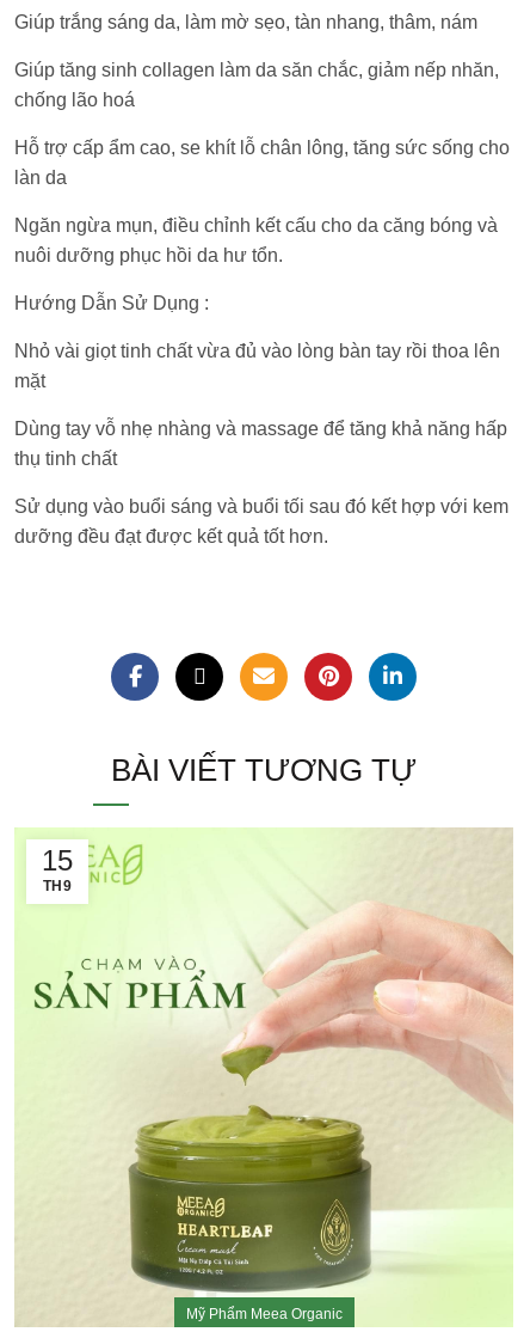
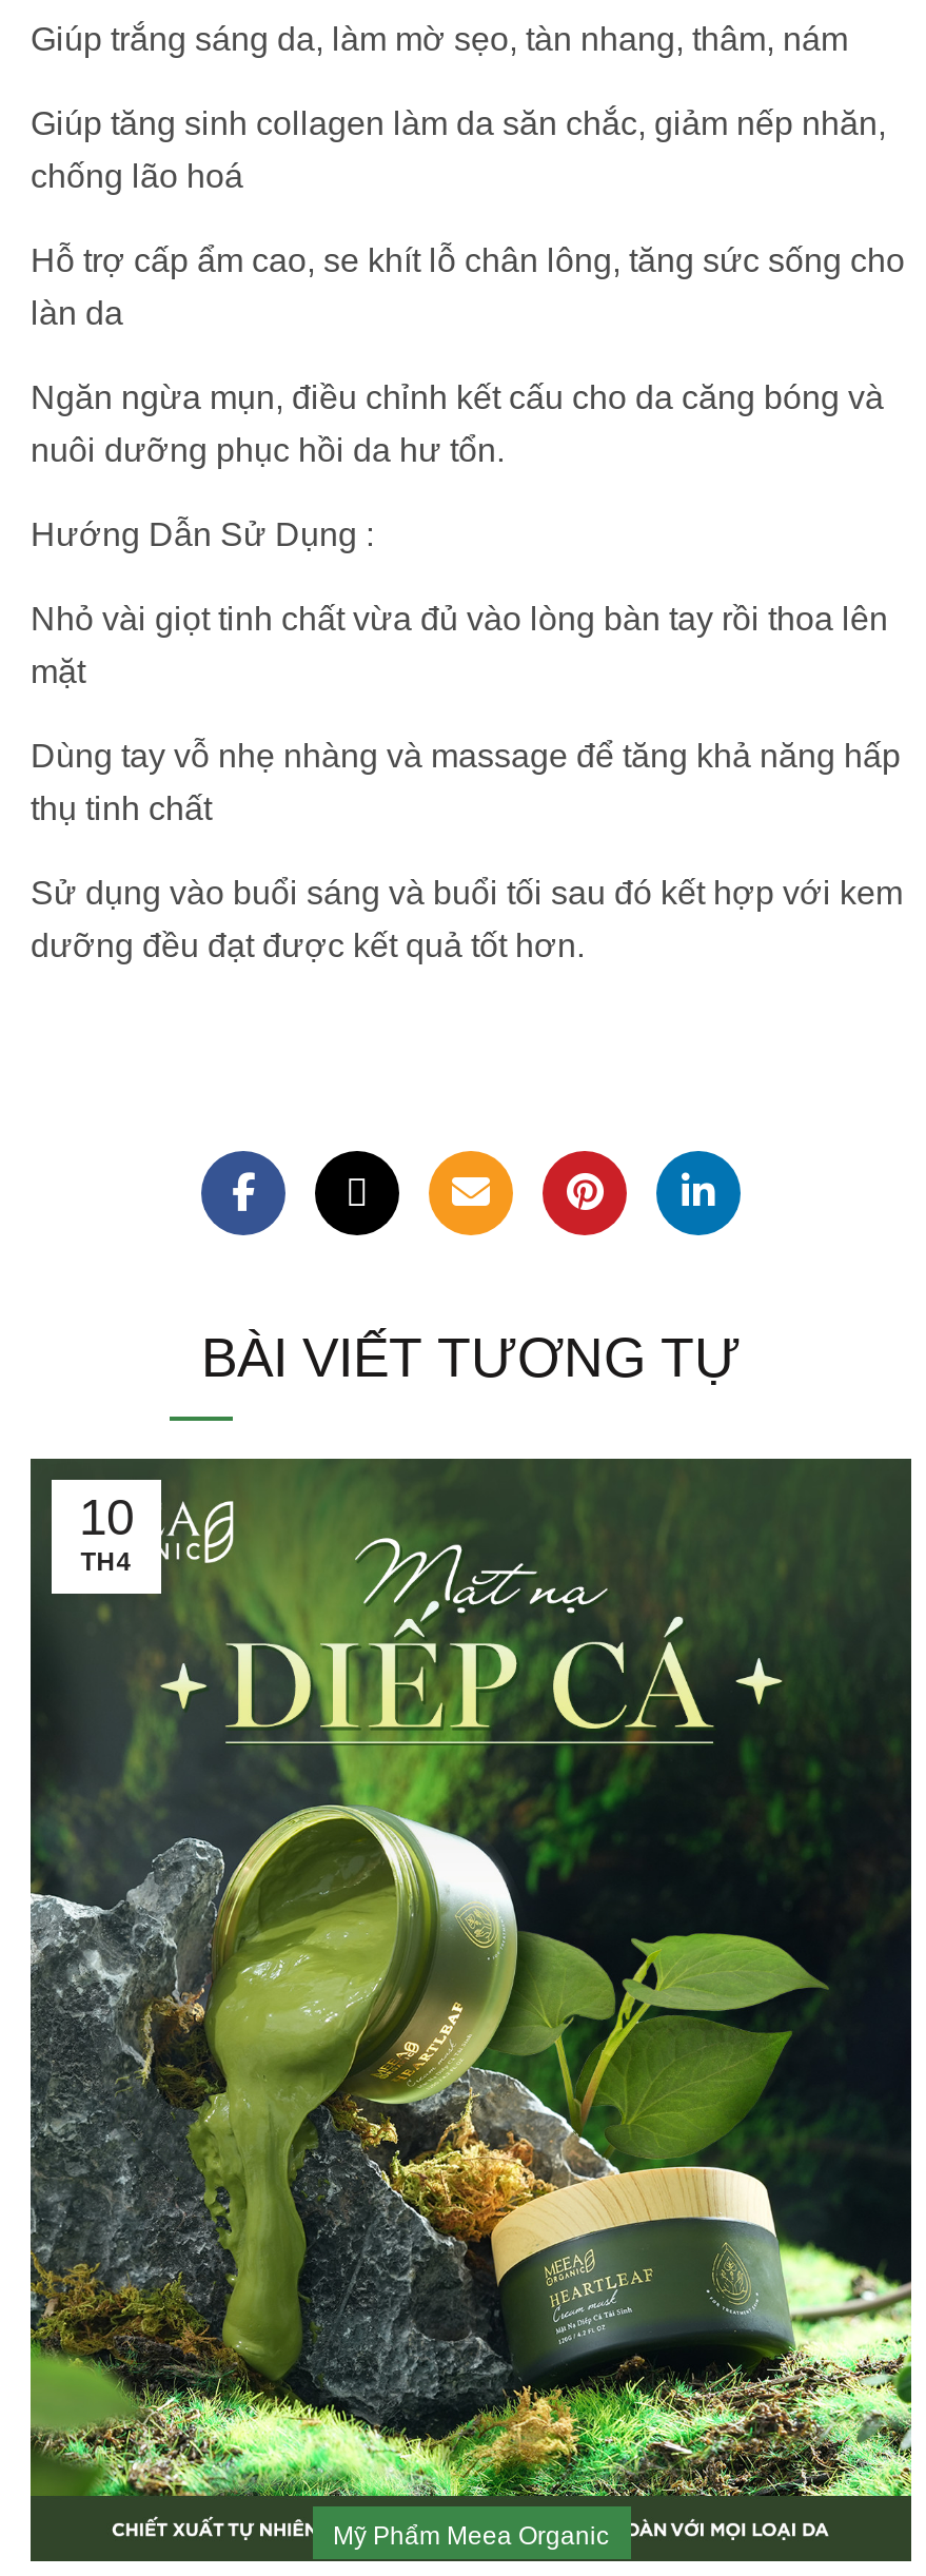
[14,827,513,1328] [image] | 15 | TH9 -> [28,1457,913,2565] [image] | 10 | TH4

